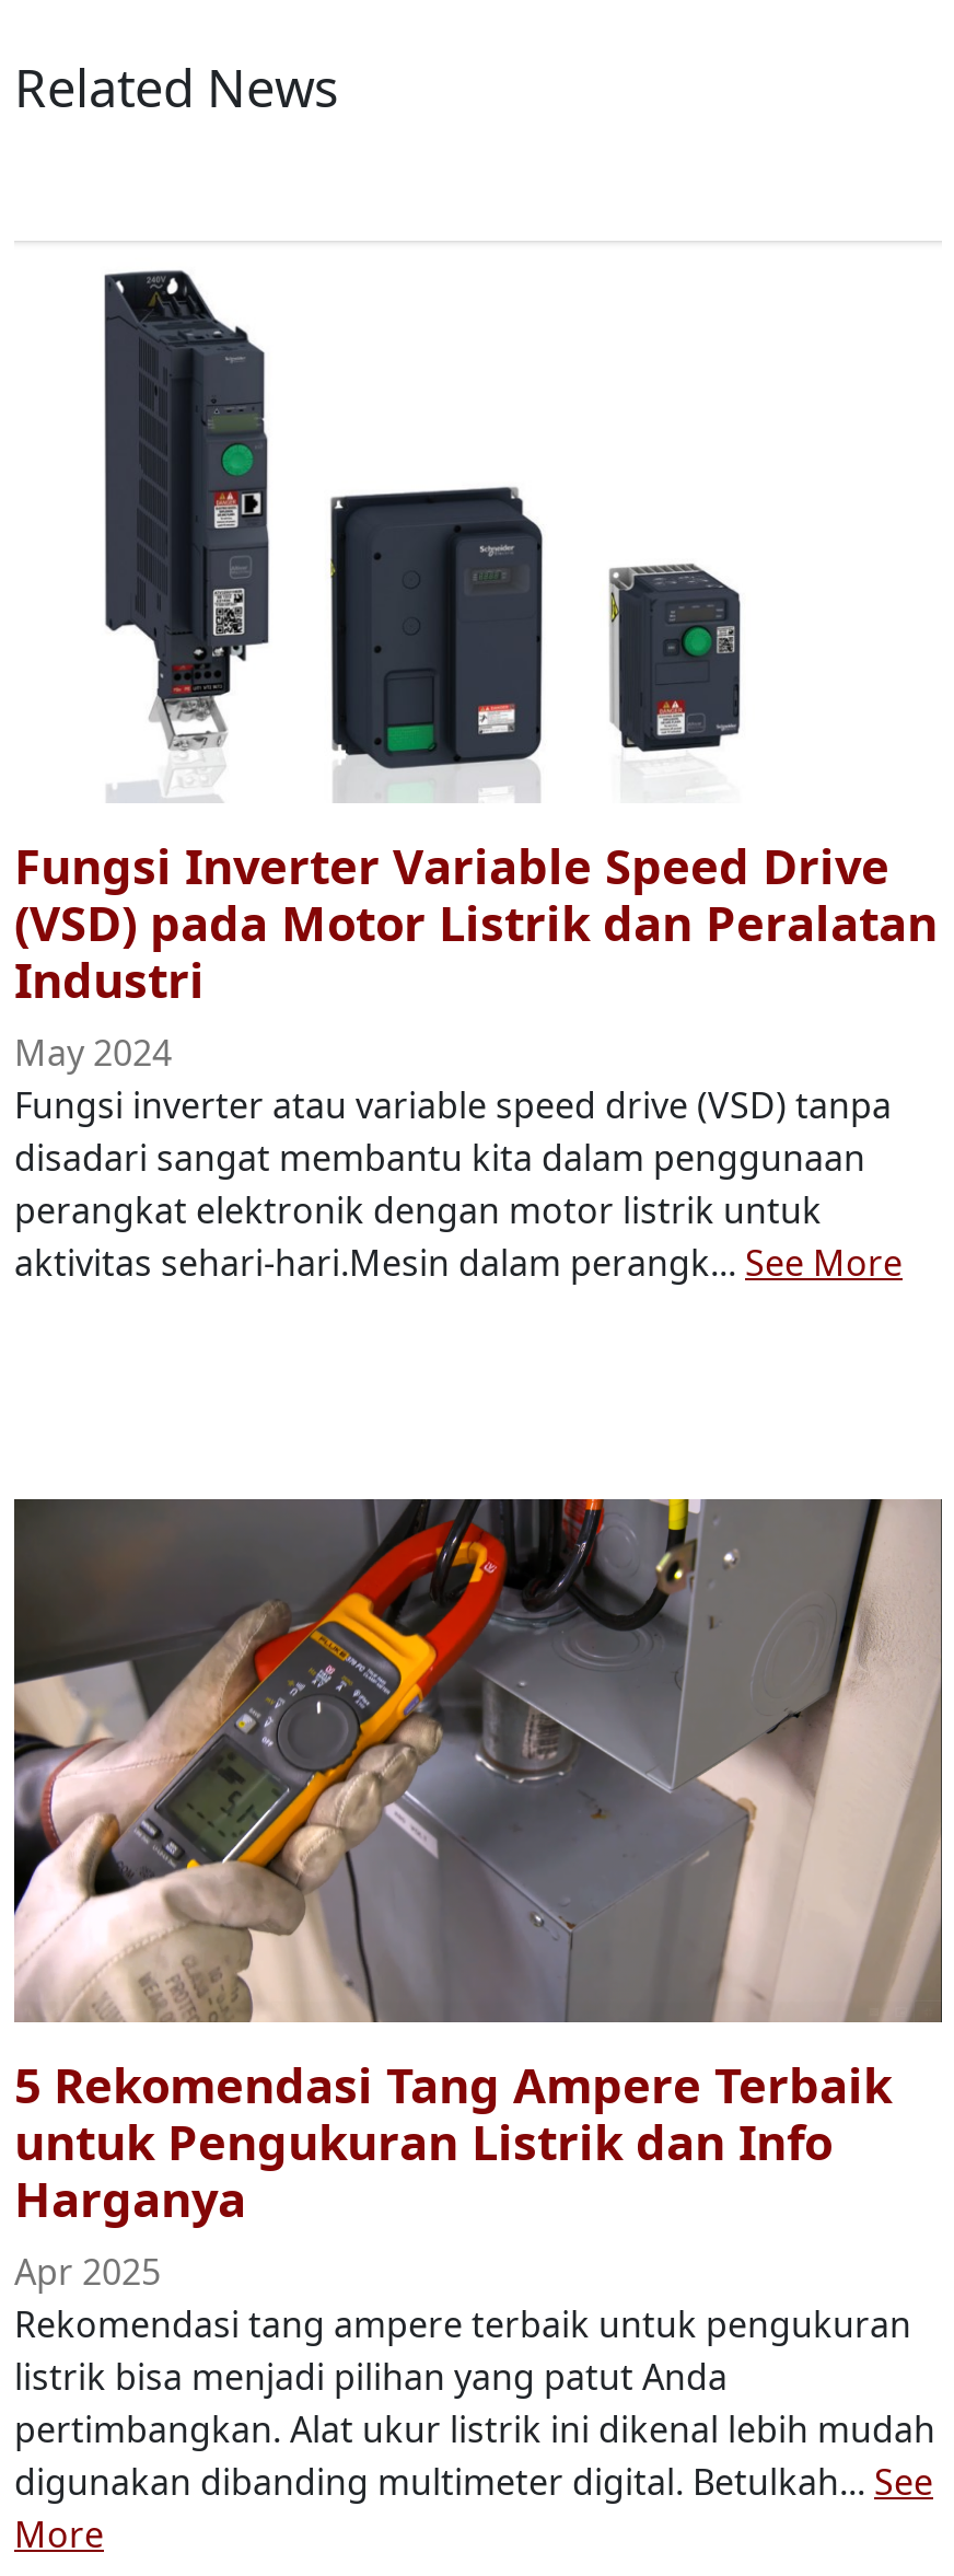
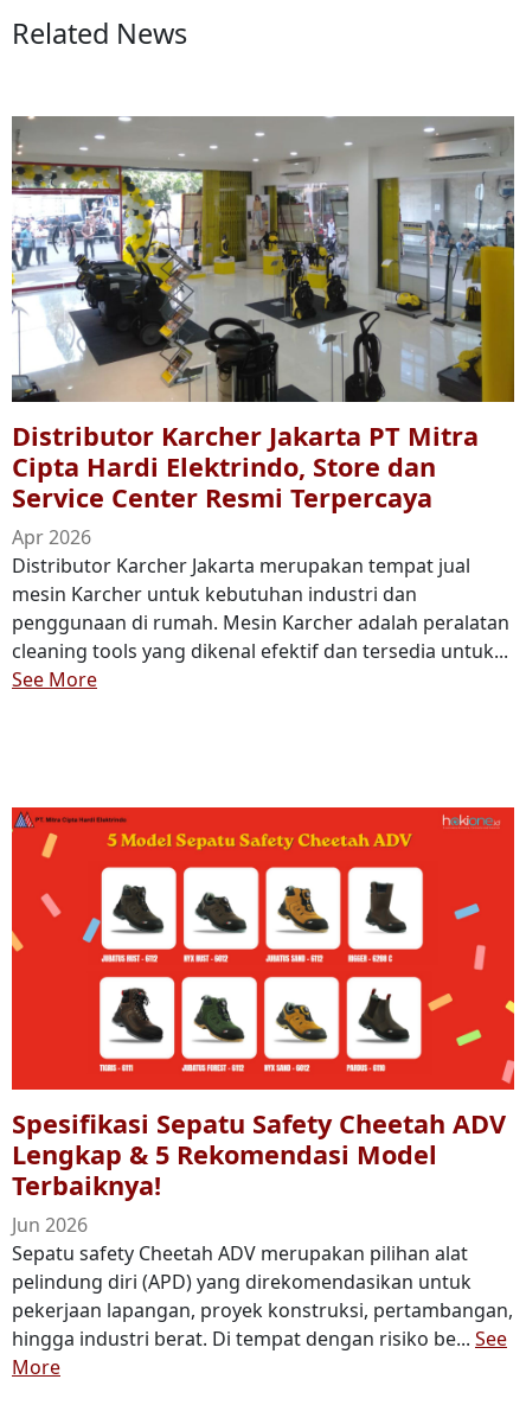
[14,243,942,1288] [image] | Fungsi Inverter Variable Speed Drive | (VSD) pada Motor Listrik dan Peralatan | Industri | May 2024 | Fungsi inverter atau variable speed drive (VSD) tanpa | disadari sangat membantu kita dalam penggunaan | perangkat elektronik dengan motor listrik untuk | aktivitas sehari-hari.Mesin dalam perangk... See More -> [11,116,515,692] [image] | Distributor Karcher Jakarta PT Mitra | Cipta Hardi Elektrindo, Store dan | Service Center Resmi Terpercaya | Apr 2026 | Distributor Karcher Jakarta merupakan tempat jual | mesin Karcher untuk kebutuhan industri dan | penggunaan di rumah. Mesin Karcher adalah peralatan | cleaning tools yang dikenal efektif dan tersedia untuk... | See More
[12,1497,944,2506] [image] | 5 Rekomendasi Tang Ampere Terbaik | untuk Pengukuran Listrik dan Info | Harganya | Apr 2025 | Rekomendasi tang ampere terbaik untuk pengukuran | listrik bisa menjadi pilihan yang patut Anda | pertimbangkan. Alat ukur listrik ini dikenal lebih mudah | digunakan dibanding multimeter digital. Betulkah... See -> [11,806,515,1352] [image] | Spesifikasi Sepatu Safety Cheetah ADV | Lengkap & 5 Rekomendasi Model | Terbaiknya! | Jun 2026 | Sepatu safety Cheetah ADV merupakan pilihan alat | pelindung diri (APD) yang direkomendasikan untuk | pekerjaan lapangan, proyek konstruksi, pertambangan, | hingga industri berat. Di tempat dengan risiko be... See

